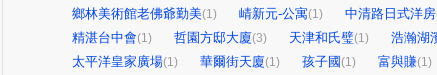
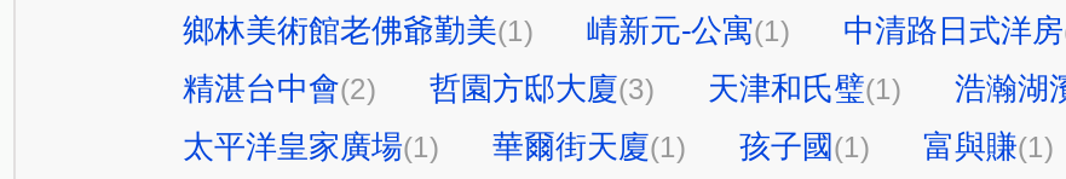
[72,30,152,45] 精湛台中會(1) -> [183,70,376,106] 精湛台中會(2)

